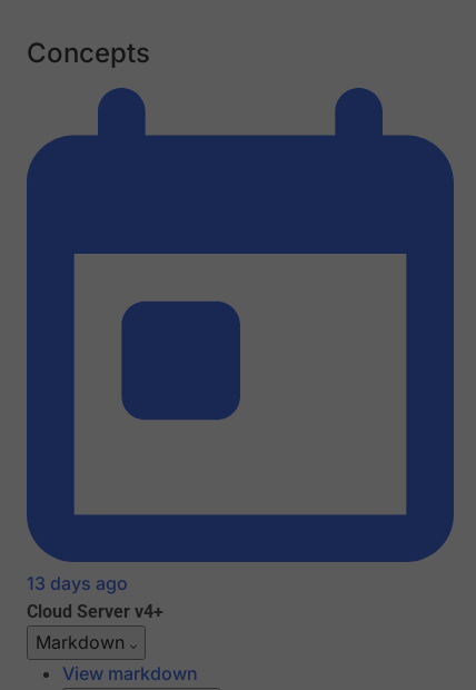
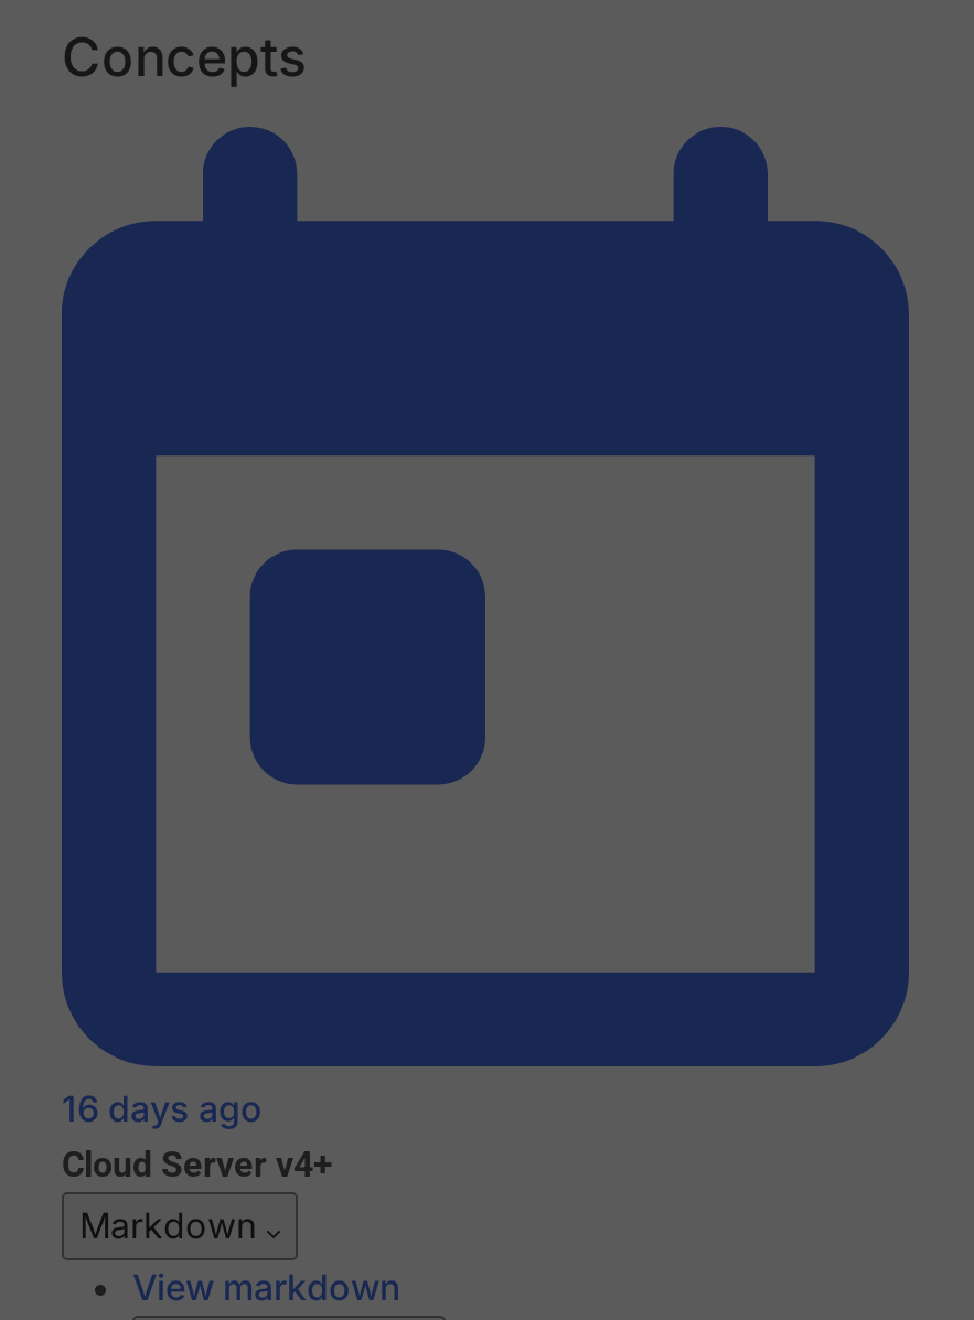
[27,573,128,595] 13 days ago -> [62,1087,263,1131] 16 days ago

